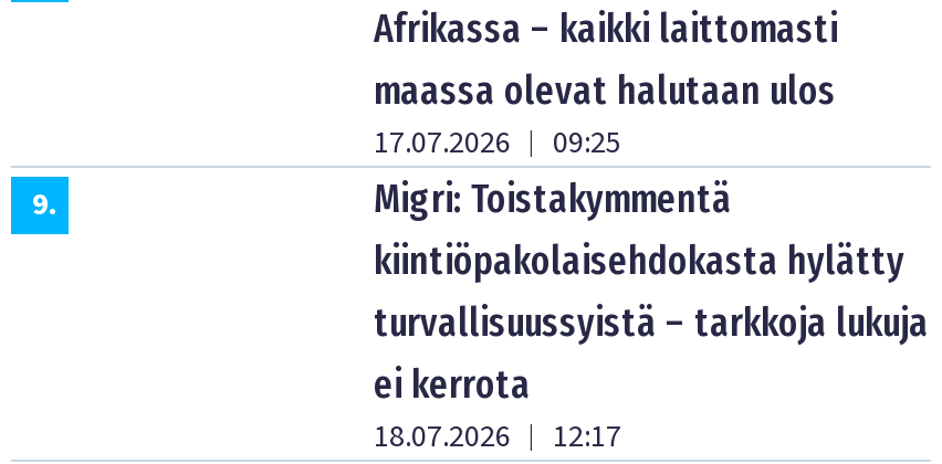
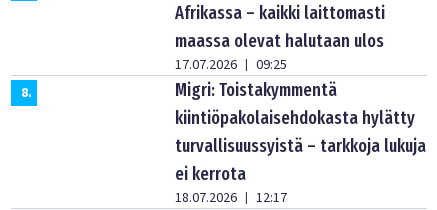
[32,183,56,228] 9. -> [20,83,31,103] 8.

